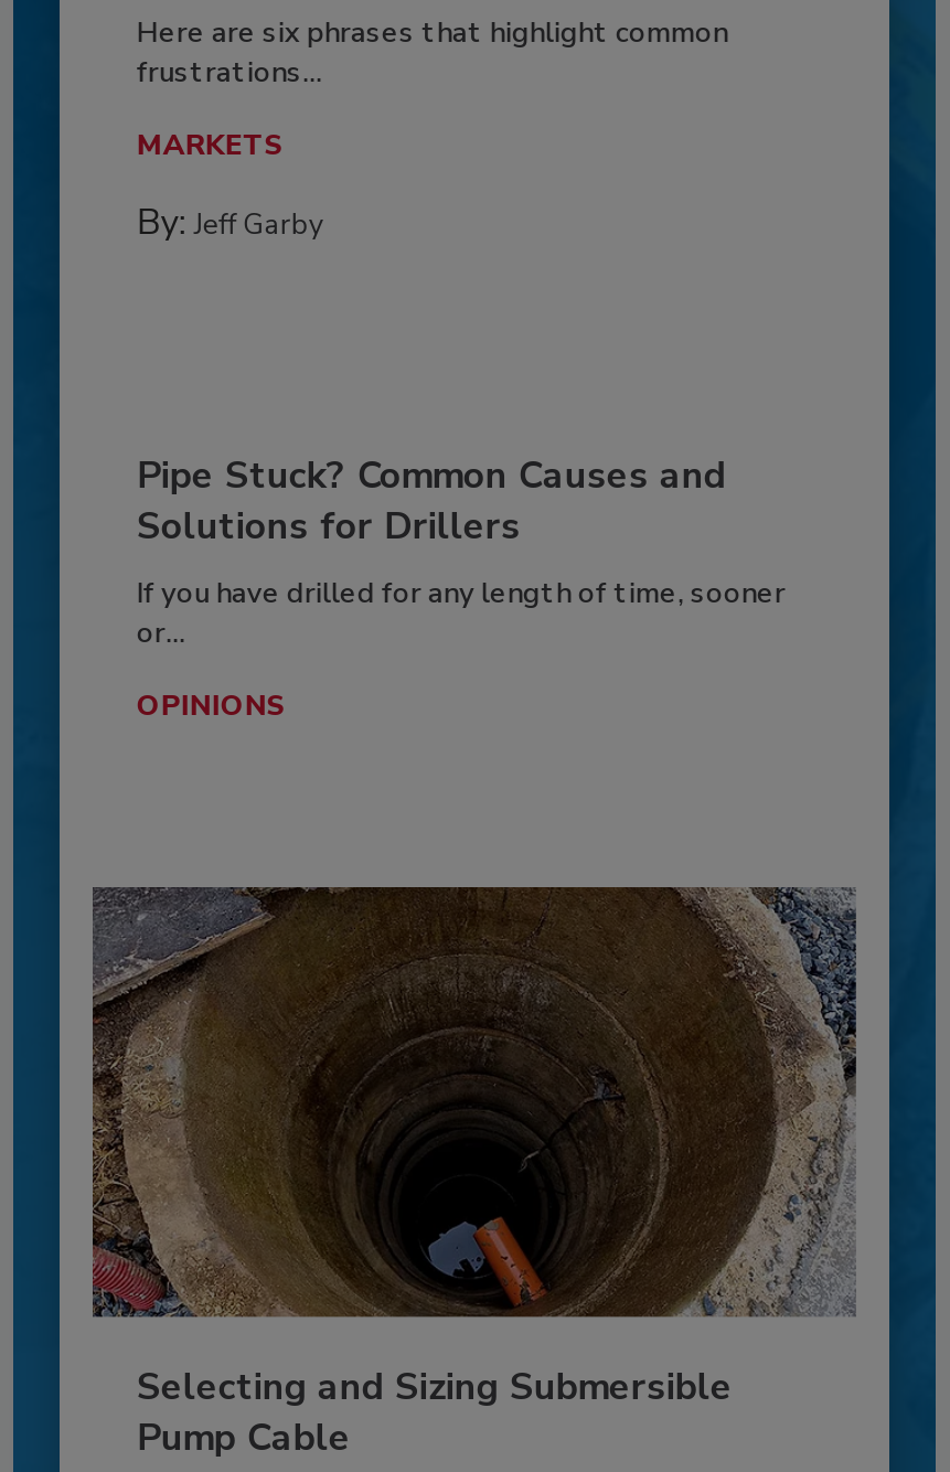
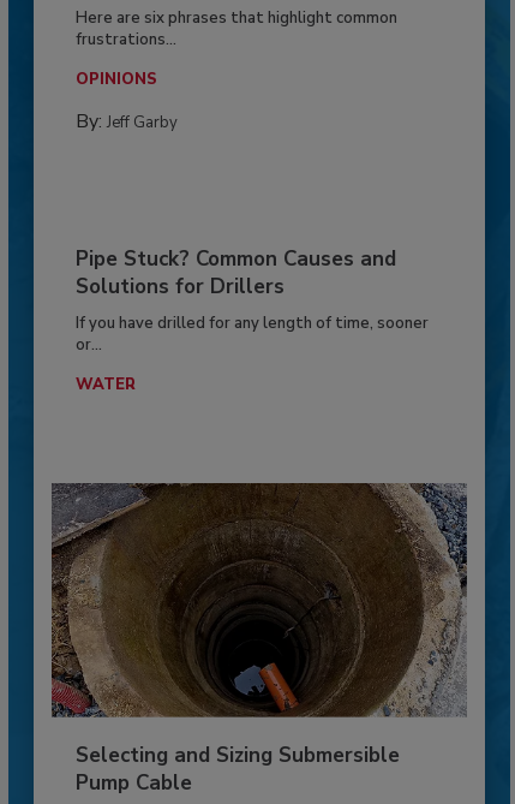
[137,126,284,166] MARKETS -> none
none -> [76,374,136,396] WATER
moved [137,687,287,726] -> [76,69,157,90]: OPINIONS

